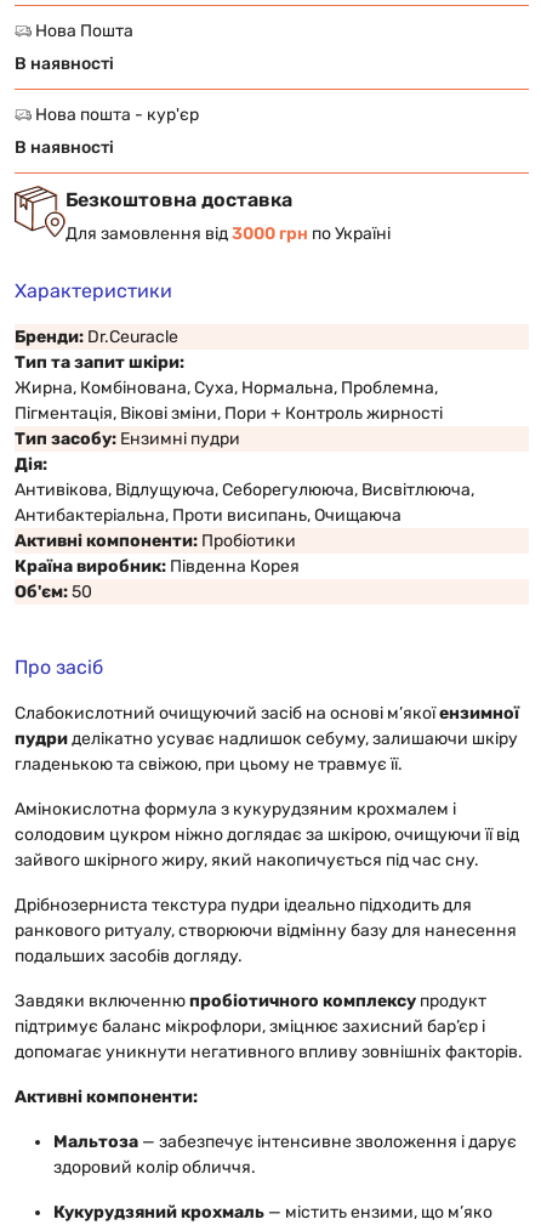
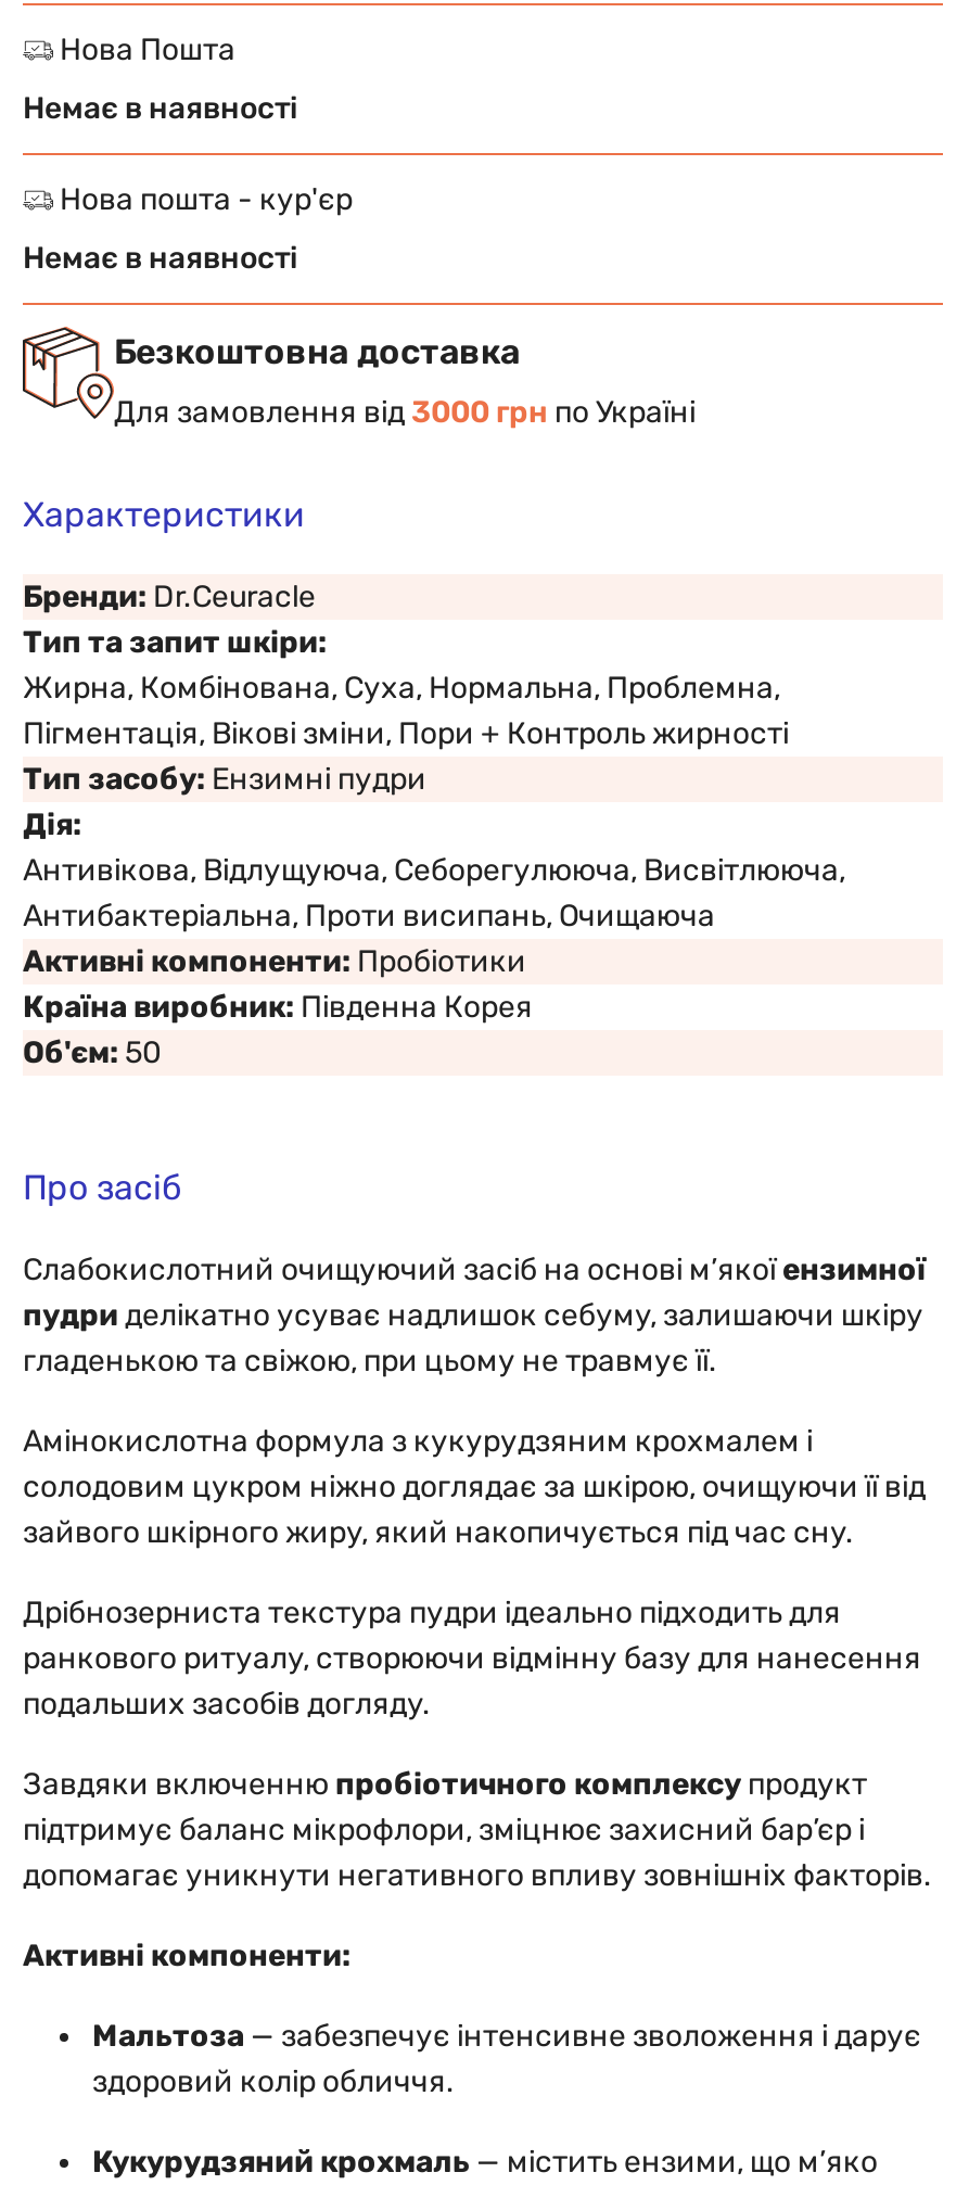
[15,53,114,73] В наявності -> [23,89,298,126] Немає в наявності
[15,137,114,157] В наявності -> [23,239,298,276] Немає в наявності

